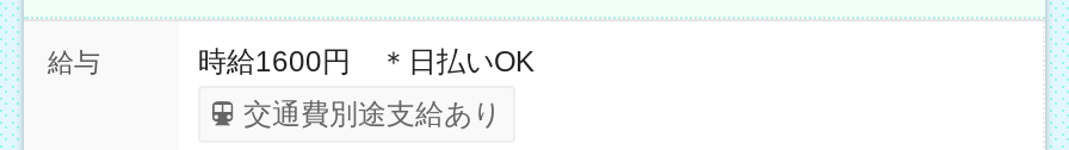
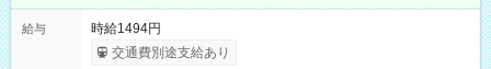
[198,45,534,79] 時給1600円 ＊日払いOK -> [91,21,161,36] 時給1494円

